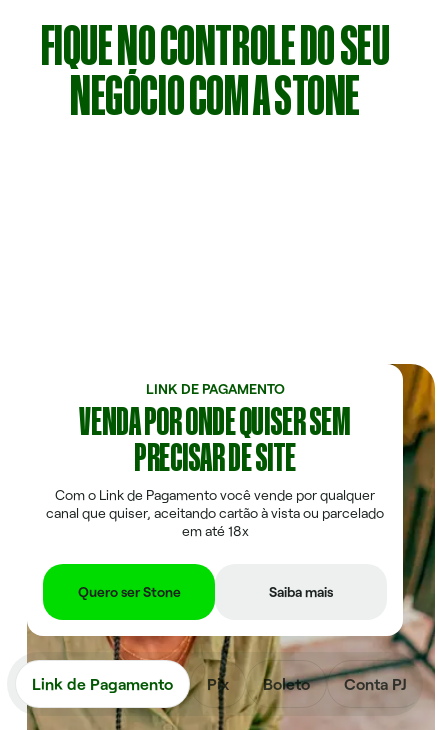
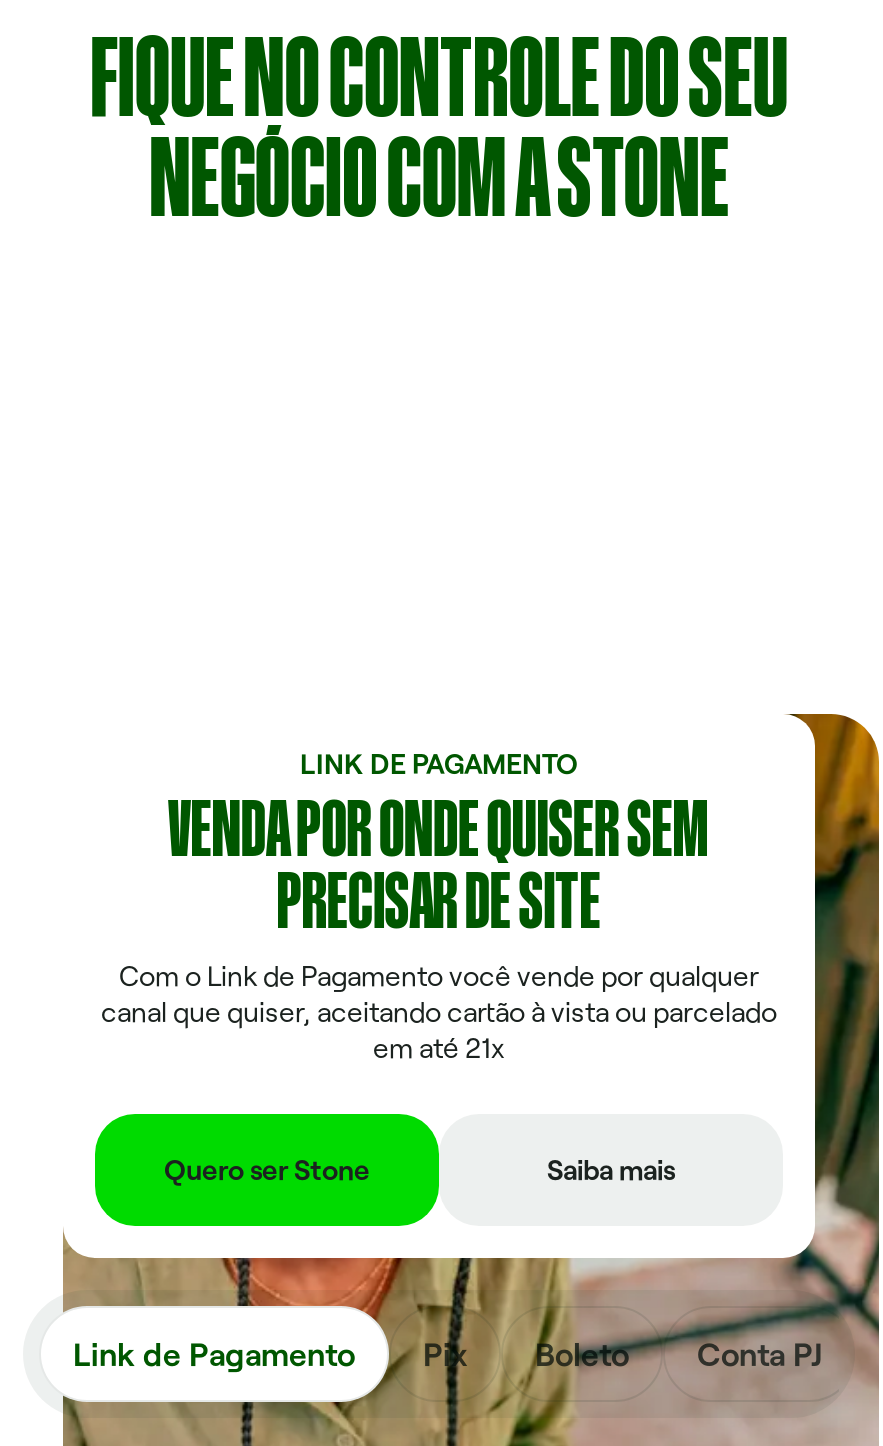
[181,522,248,539] em até 18x -> [373,1030,505,1064] em até 21x

